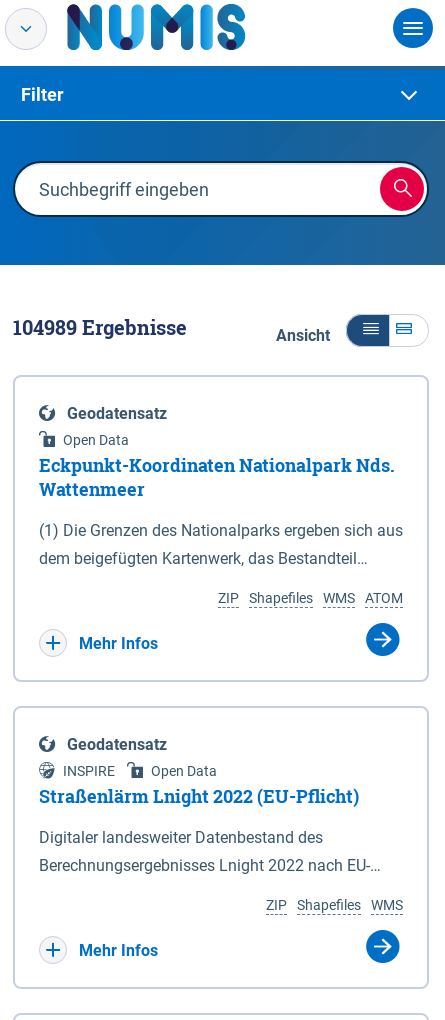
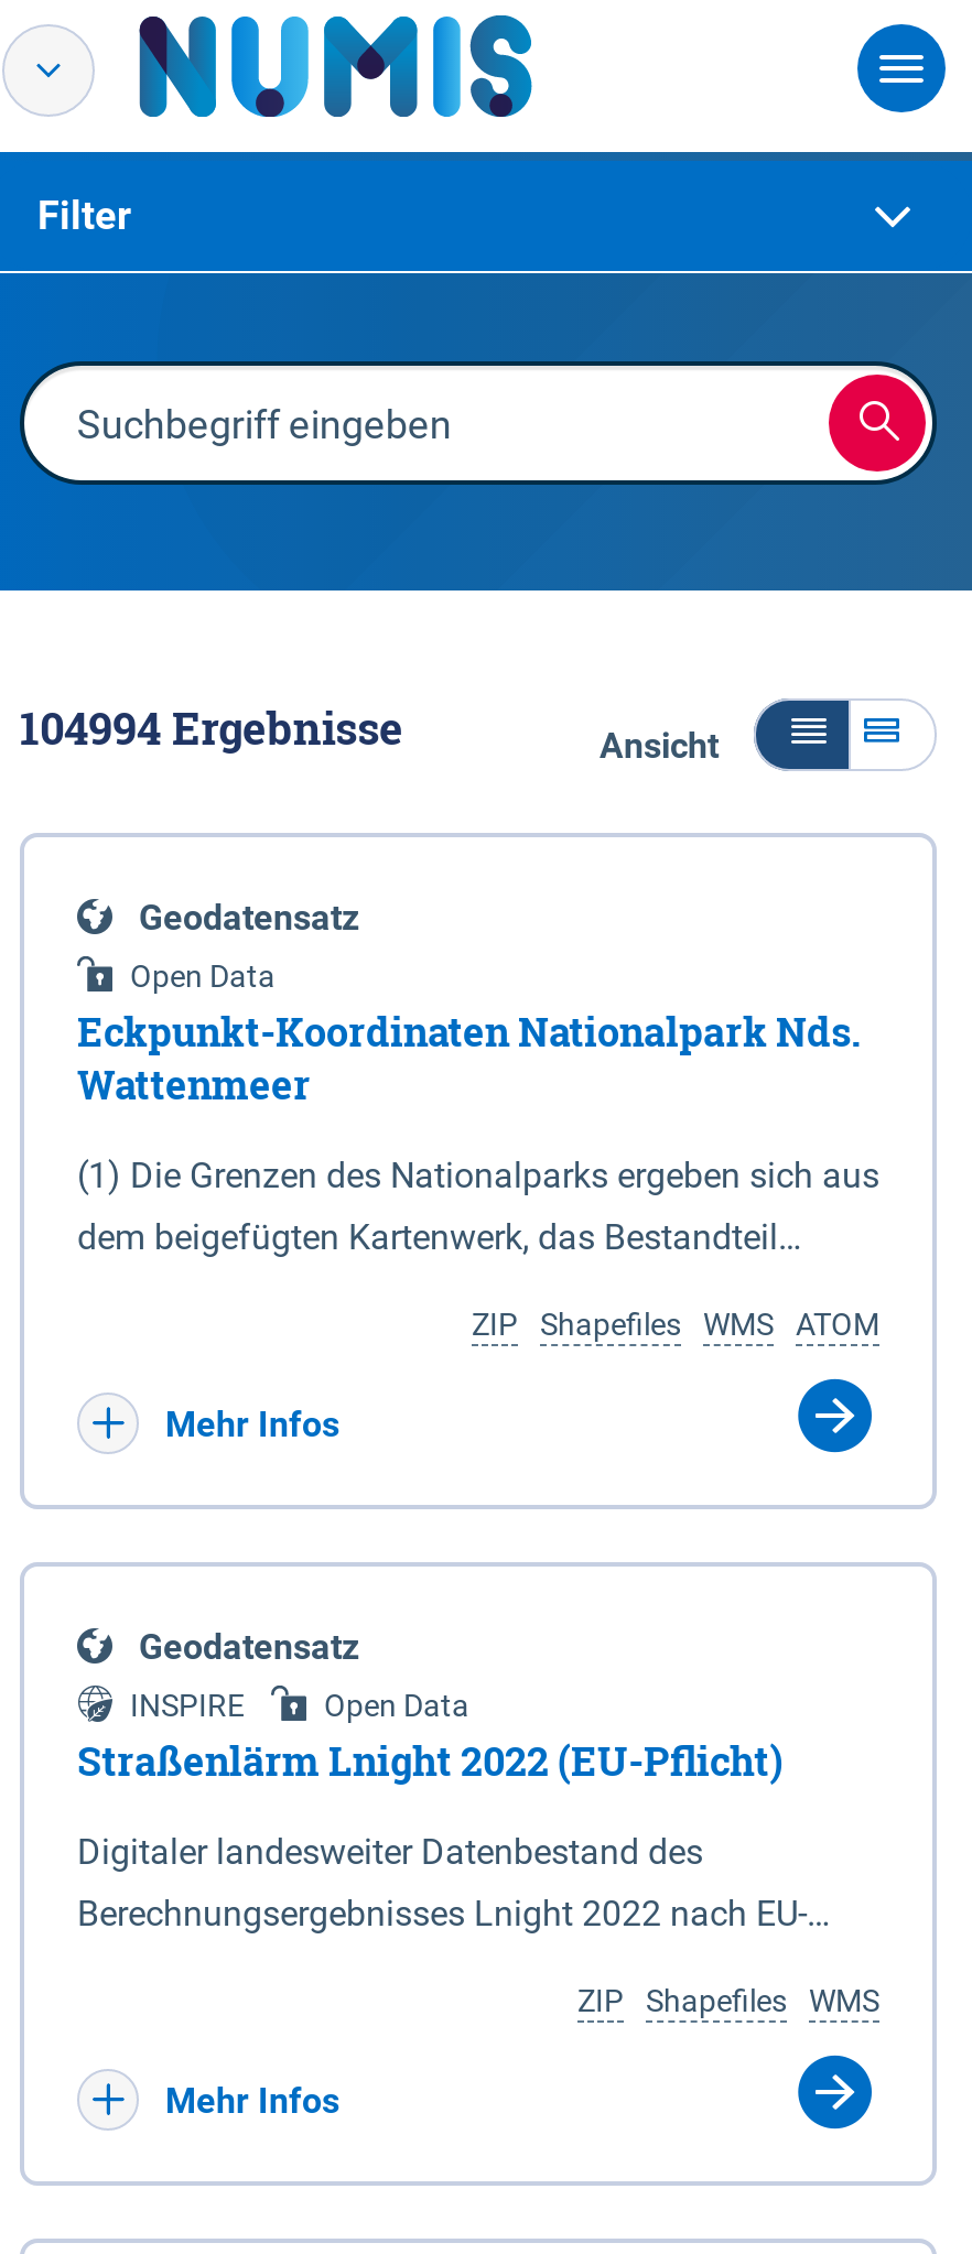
[13,314,187,340] 104989 Ergebnisse -> [20,698,403,756] 104994 Ergebnisse

